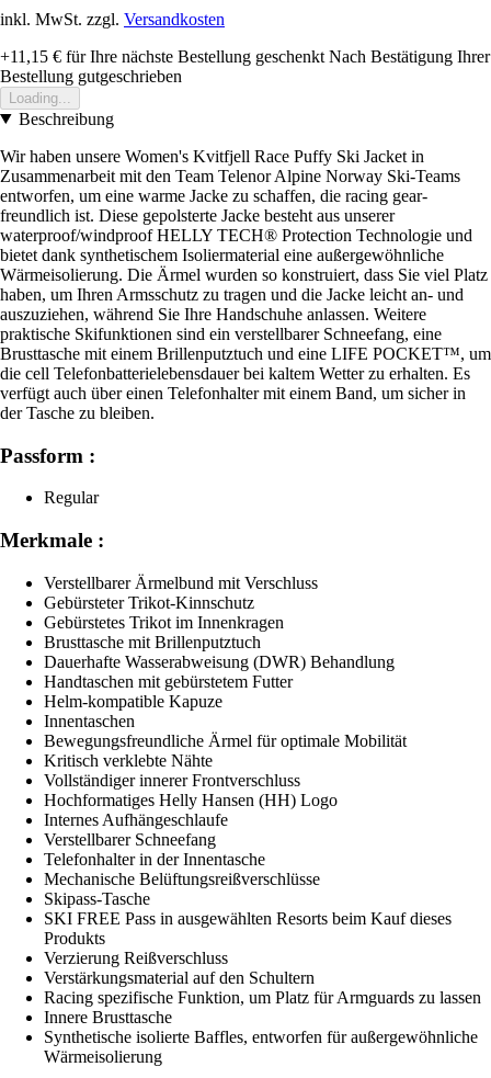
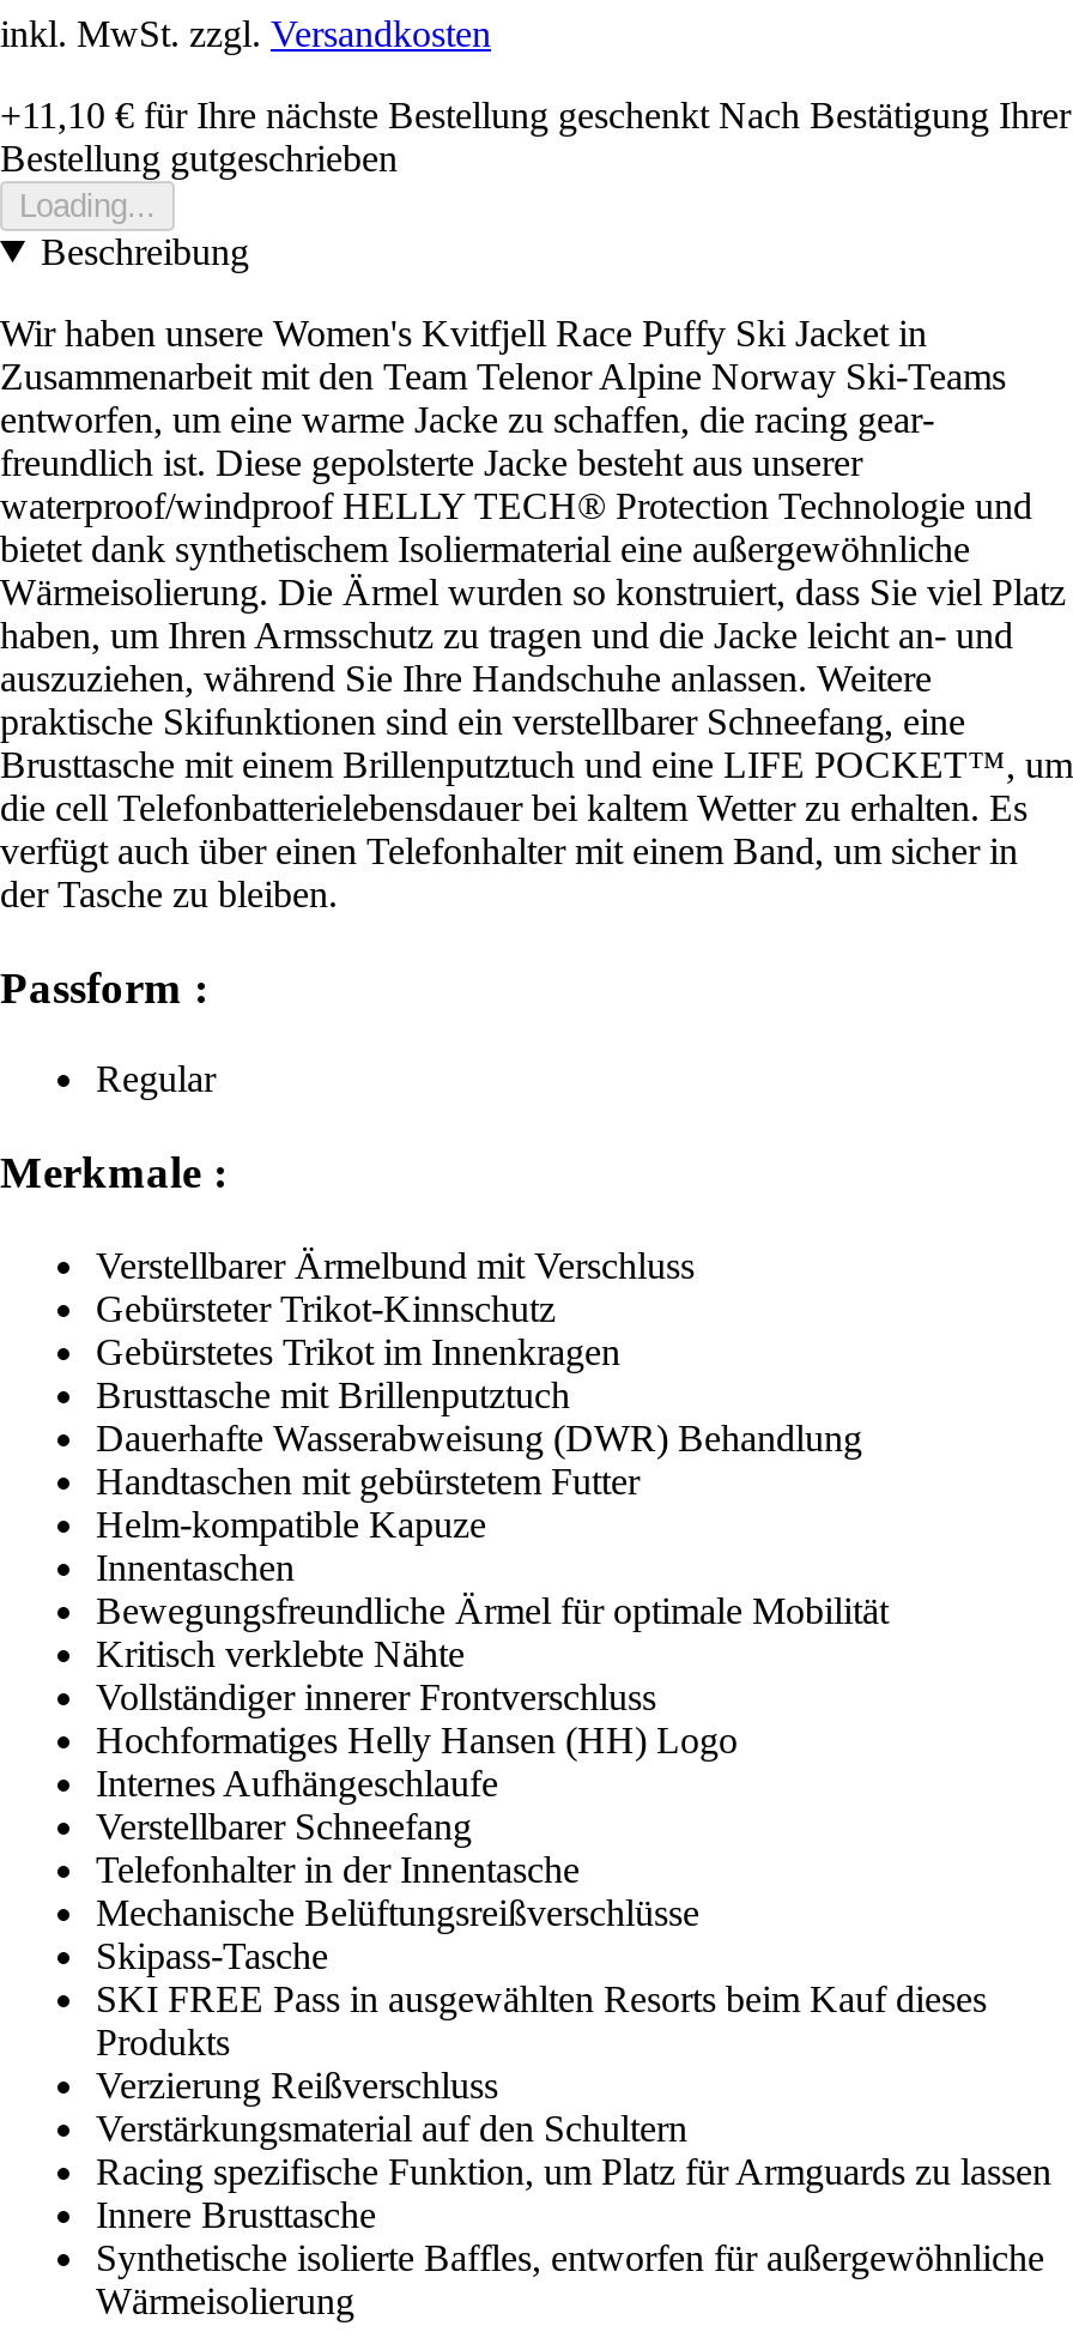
[0,47,490,66] +11,15 €für Ihre nächste Bestellung geschenkt Nach Bestätigung Ihrer -> [0,94,1071,135] +11,10 €für Ihre nächste Bestellung geschenkt Nach Bestätigung Ihrer

